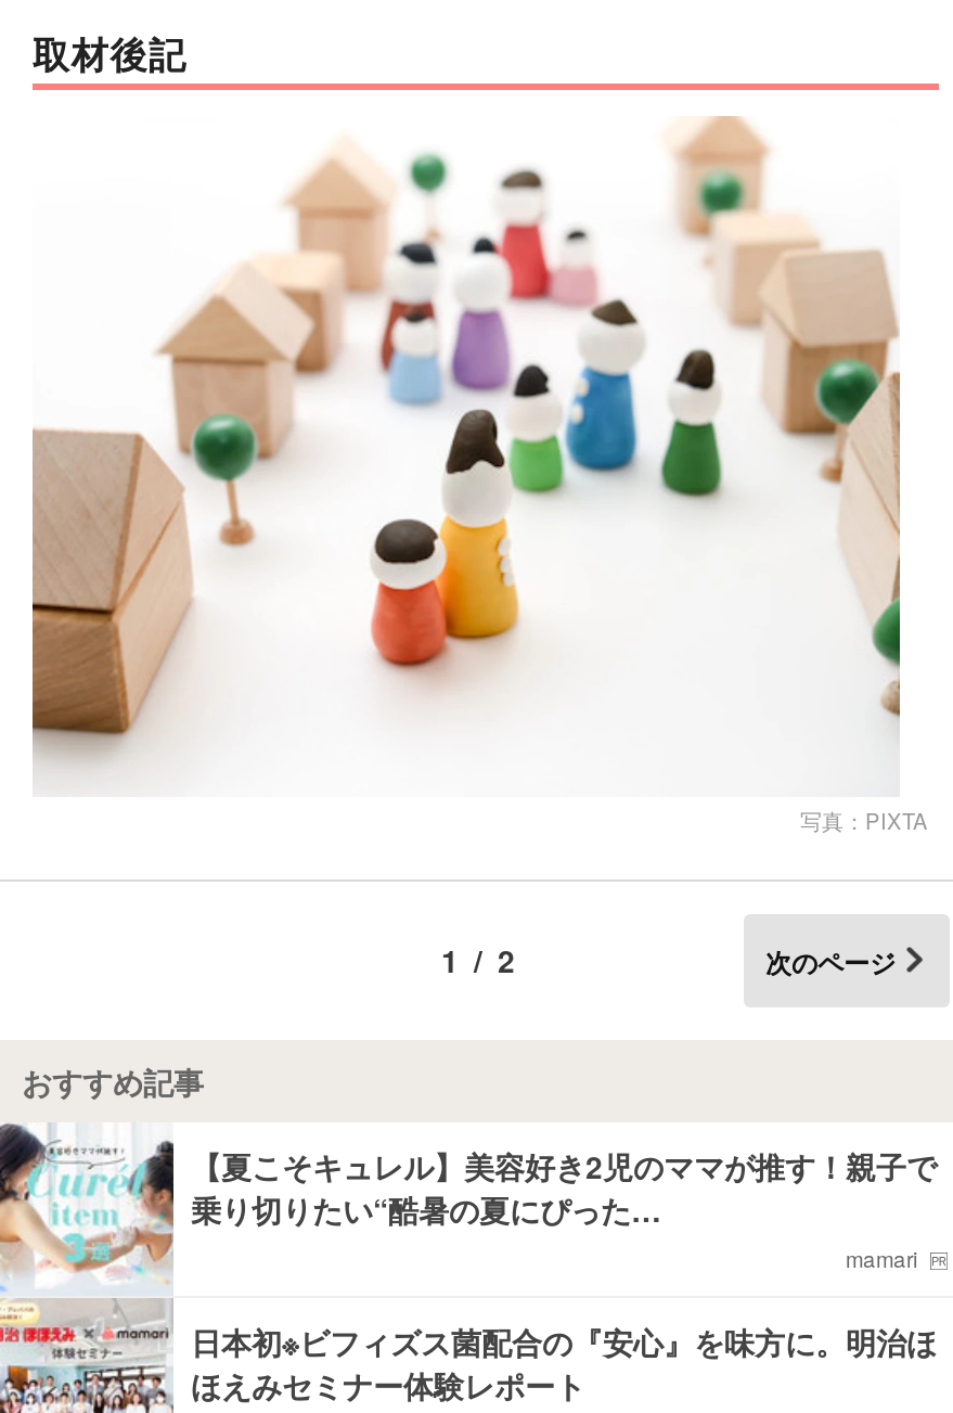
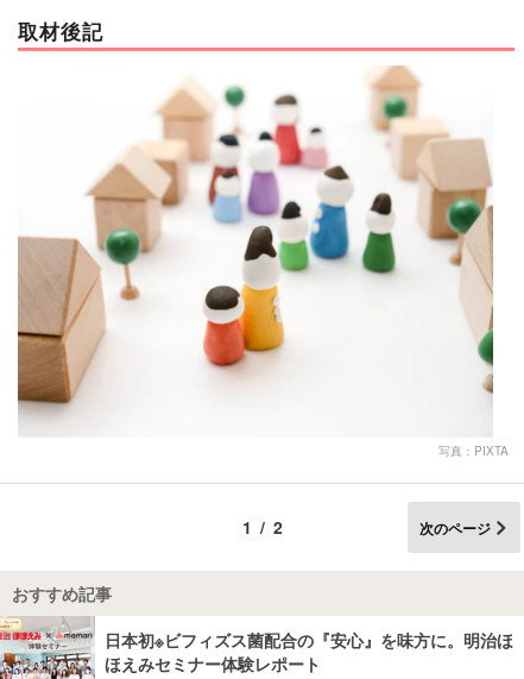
[7,1121,937,1293] [image] | 【夏こそキュレル】美容好き2児のママが推す！親子で | 乗り切りたい“酷暑の夏にぴった… | mamari -> none

